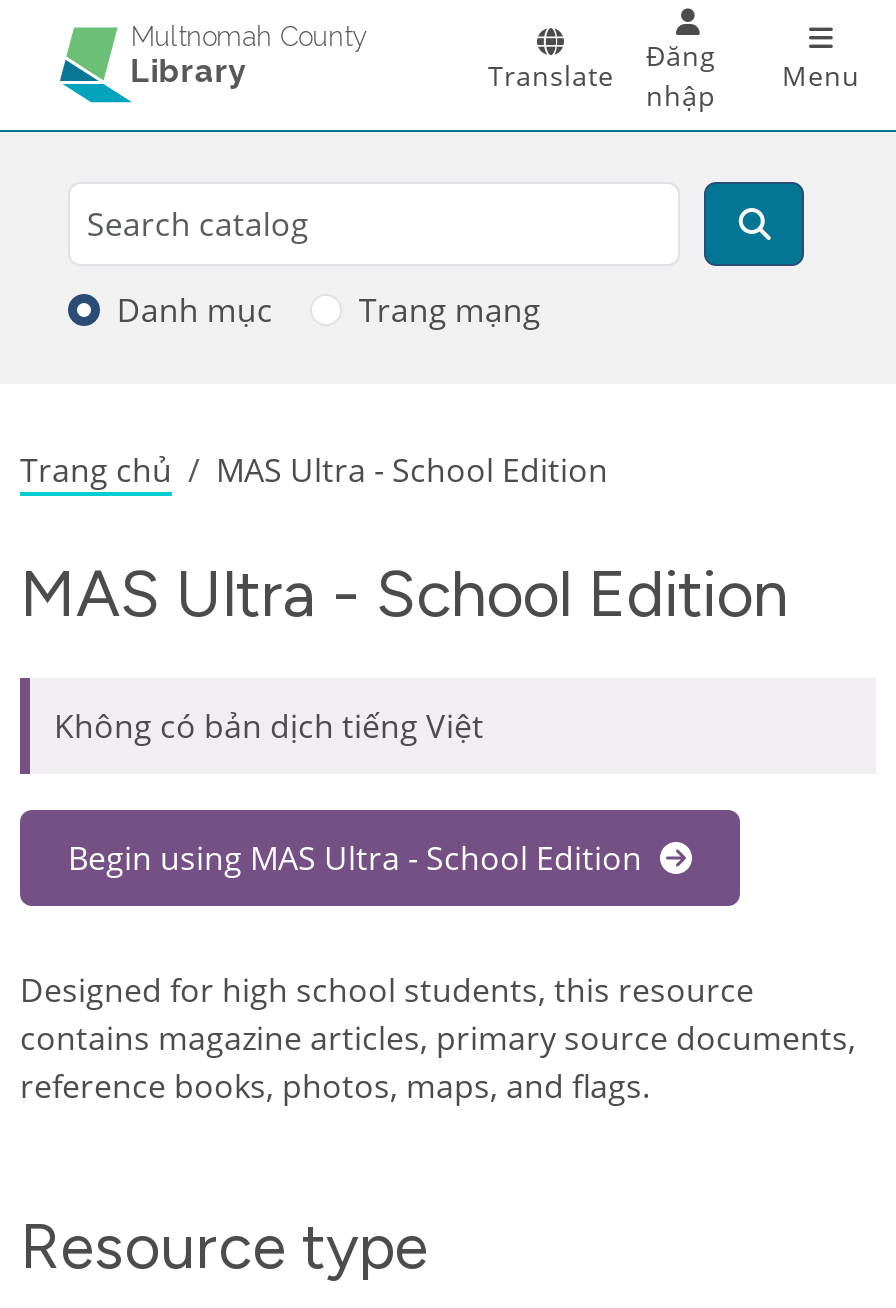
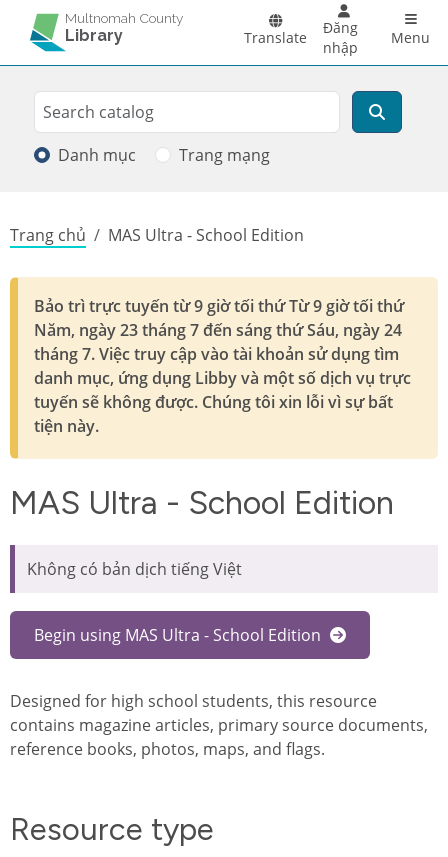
none -> [9,277,438,460] [image] | Bảo trì trực tuyến từ 9 giờ tối thứ Từ 9 giờ tối thứ | Năm, ngày 23 tháng 7 đến sáng thứ Sáu, ngày 24 | tháng 7. Việc truy cập vào tài khoản sử dụng tìm | danh mục, ứng dụng Libby và một số dịch vụ trực | tuyến sẽ không được. Chúng tôi xin lỗi vì sự bất | tiện này.

